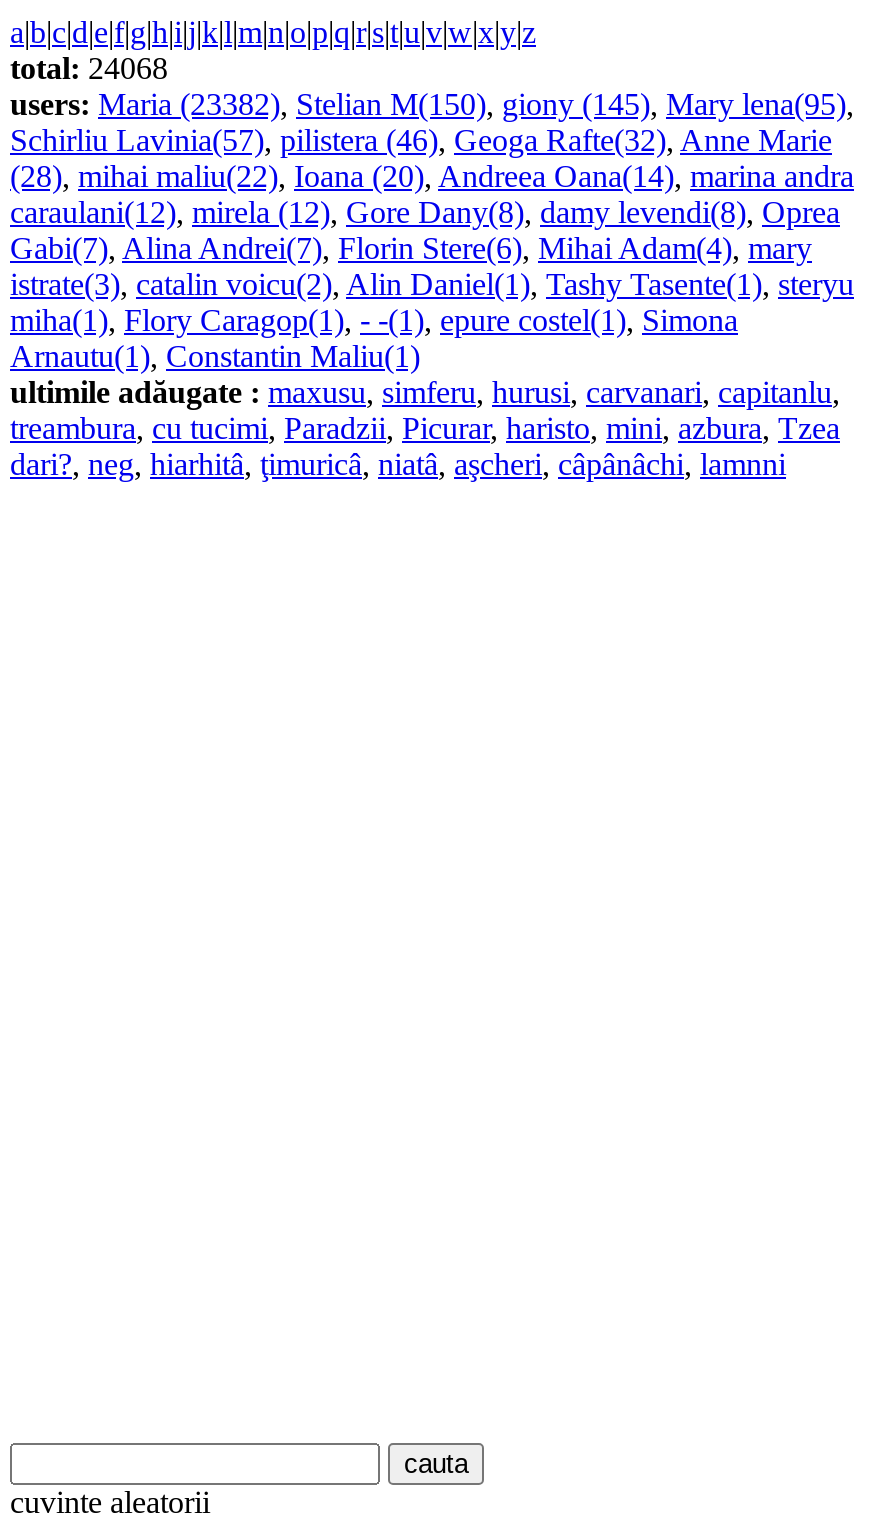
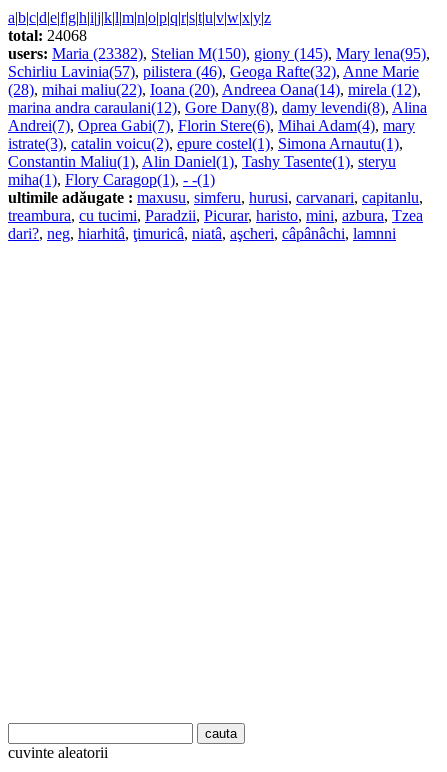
[10,159,854,373] (28), mihai maliu(22), Ioana (20), Andreea Oana(14), marina andra | caraulani(12), mirela (12), Gore Dany(8), damy levendi(8), Oprea | Gabi(7), Alina Andrei(7), Florin Stere(6), Mihai Adam(4), mary | istrate(3), catalin voicu(2), Alin Daniel(1), Tashy Tasente(1), steryu | miha(1), Flory Caragop(1), - -(1), epure costel(1), Simona | Arnautu(1), Constantin Maliu(1) -> [8,81,427,188] (28), mihai maliu(22), Ioana (20), Andreea Oana(14), mirela (12), | marina andra caraulani(12), Gore Dany(8), damy levendi(8), Alina | Andrei(7), Oprea Gabi(7), Florin Stere(6), Mihai Adam(4), mary | istrate(3), catalin voicu(2), epure costel(1), Simona Arnautu(1), | Constantin Maliu(1), Alin Daniel(1), Tashy Tasente(1), steryu | miha(1), Flory Caragop(1), - -(1)

